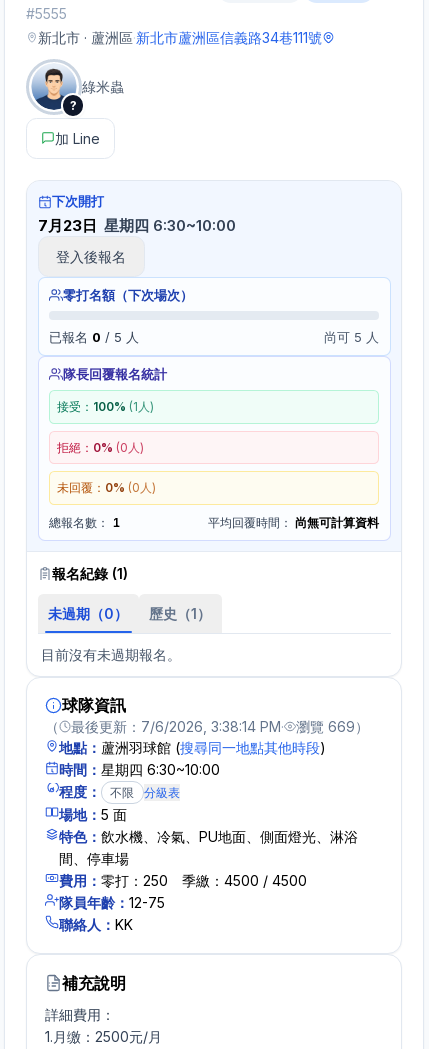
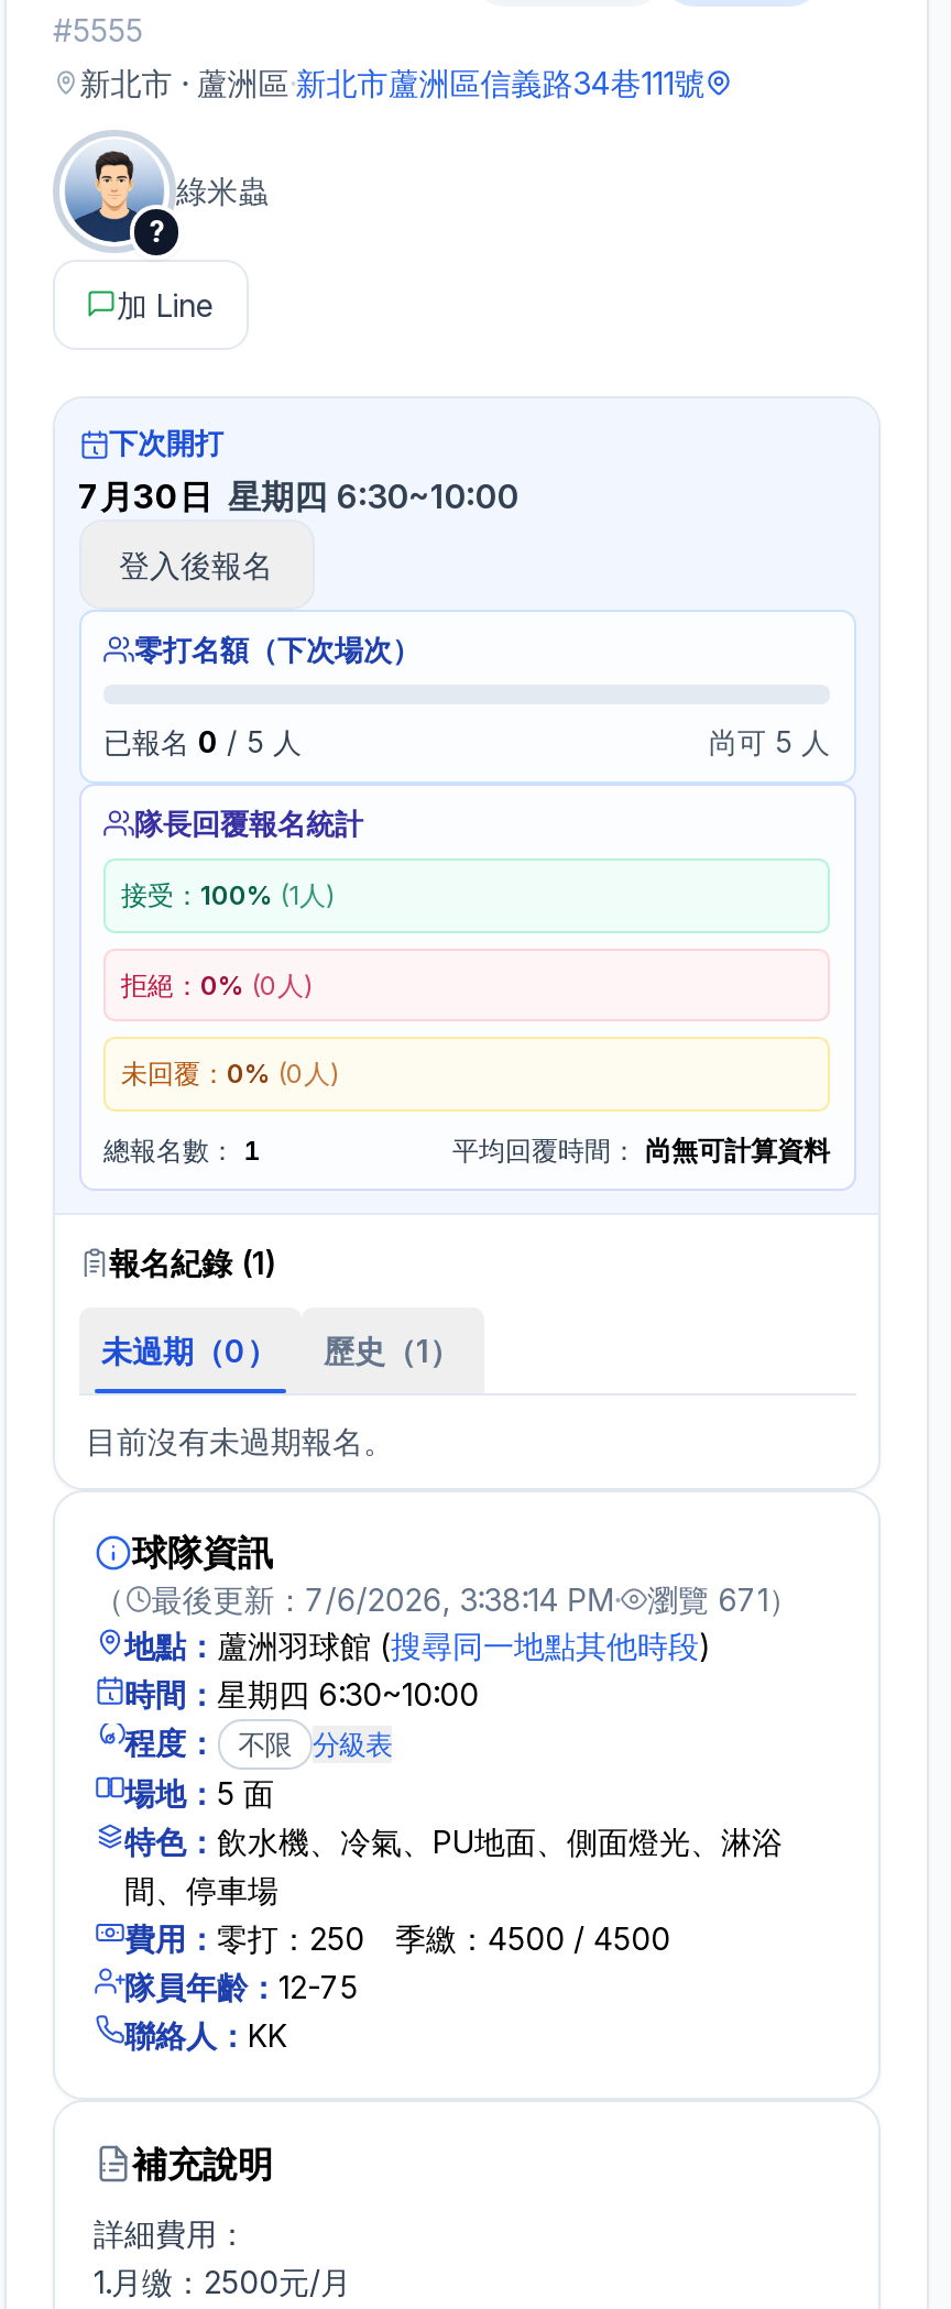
[37,216,235,235] 7月23日 星期四 6:30~10:00 -> [78,476,518,518] 7月30日 星期四 6:30~10:00
[296,718,369,735] 瀏覽669） -> [647,1580,799,1618] 瀏覽671）

